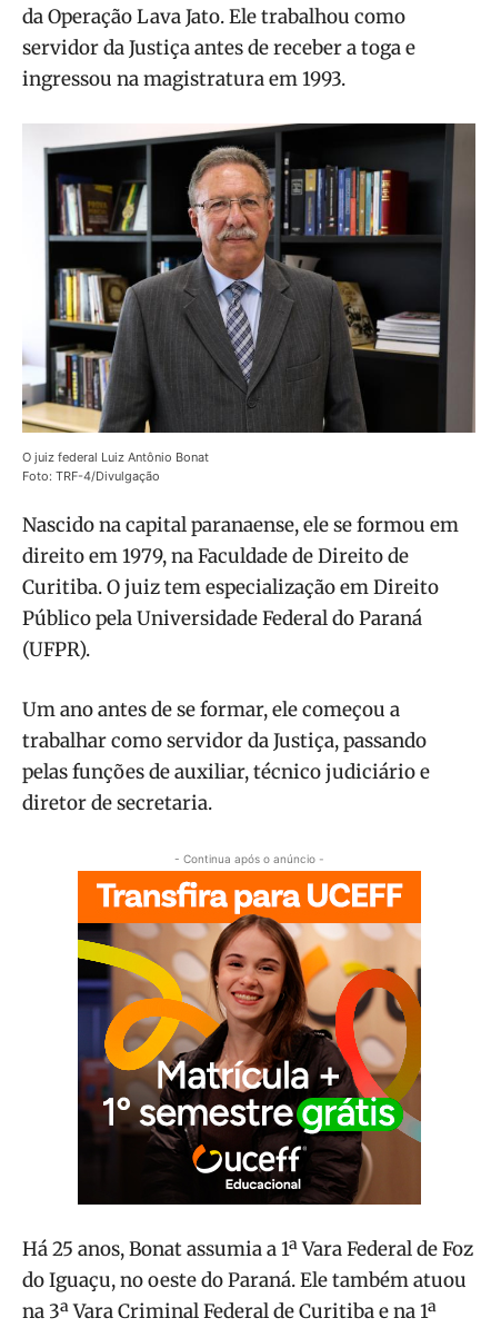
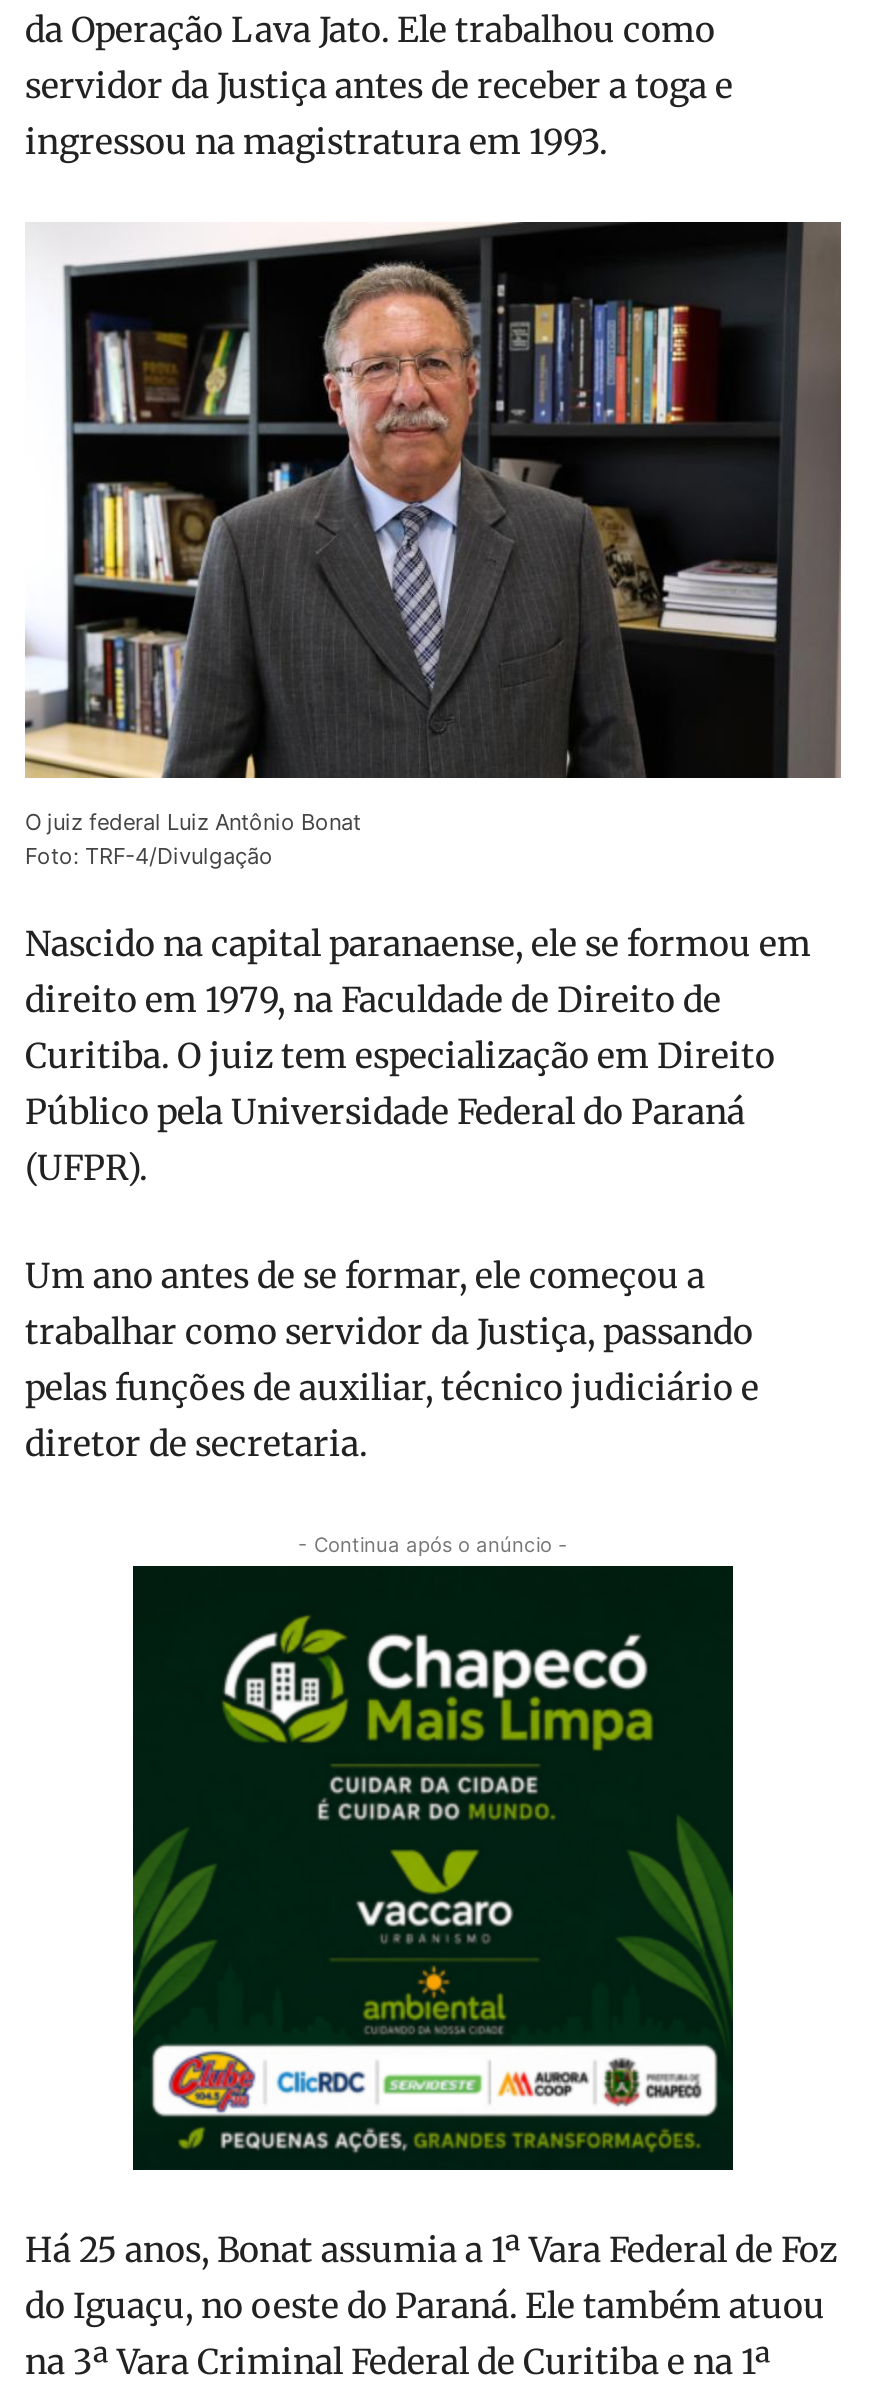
[77,870,422,1206] [image] -> [125,1564,743,2172] [image]

